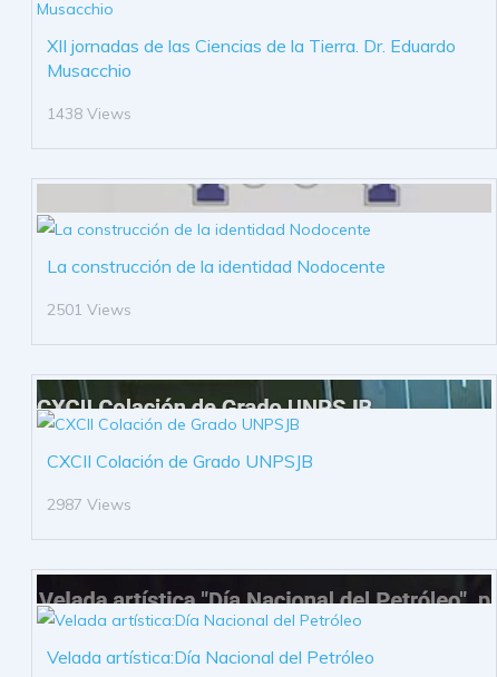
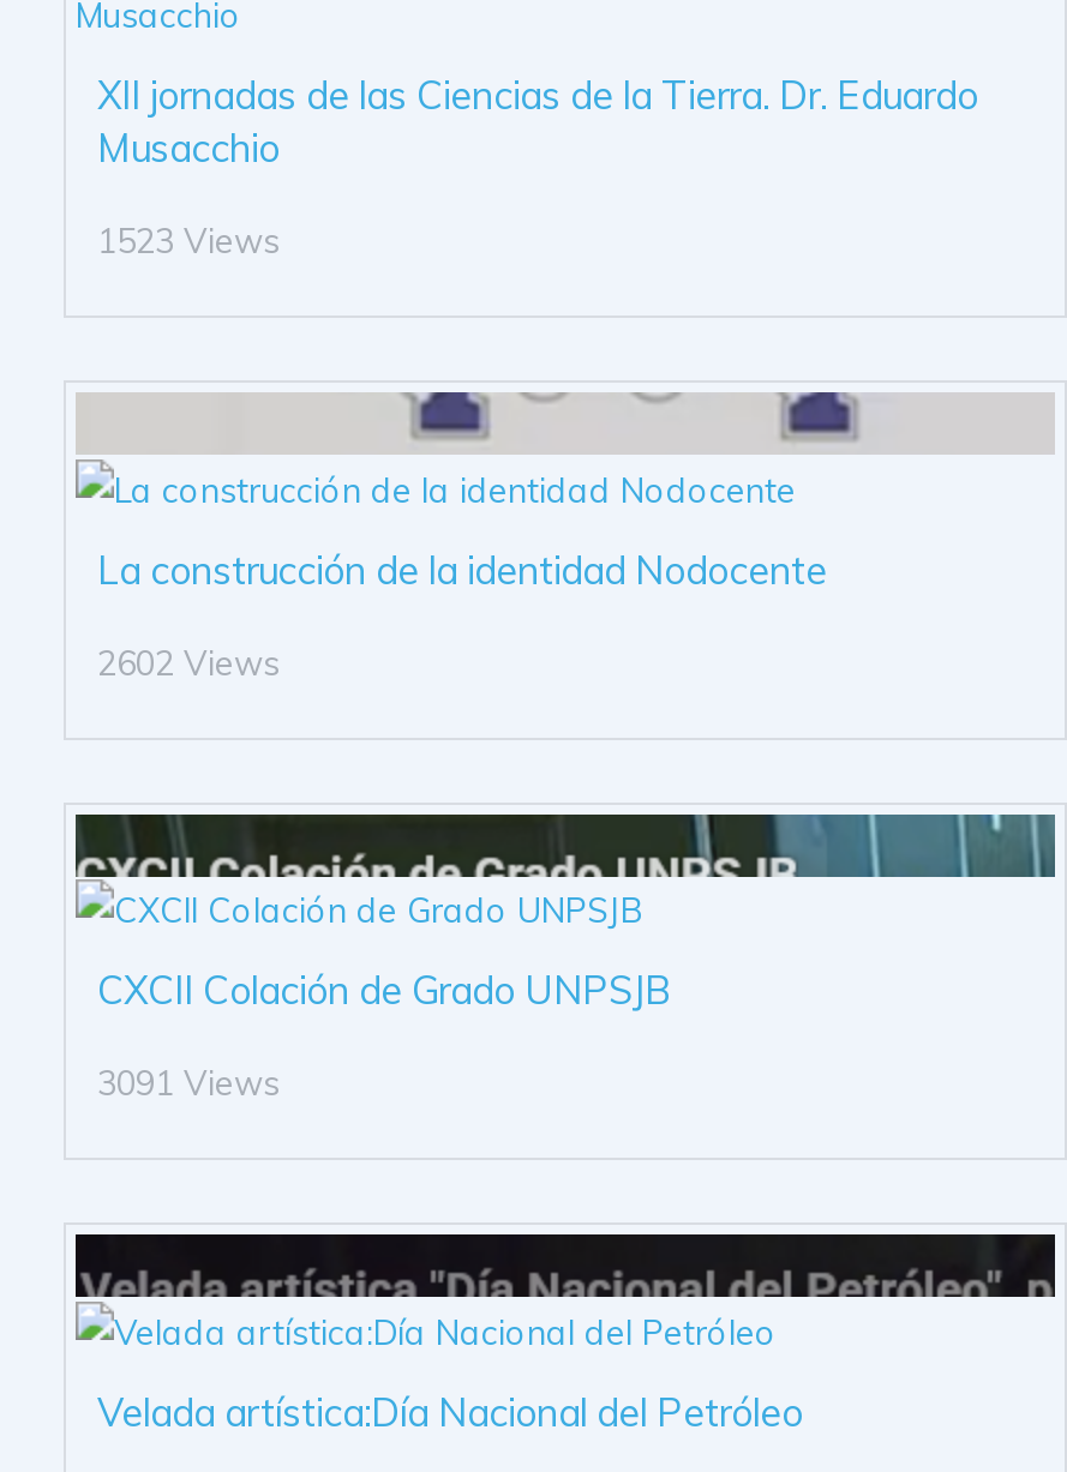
[47,104,131,124] 1438 Views -> [97,221,280,264] 1523 Views
[47,299,131,319] 2501 Views -> [97,642,280,685] 2602 Views
[47,495,131,515] 2987 Views -> [97,1063,280,1106] 3091 Views

